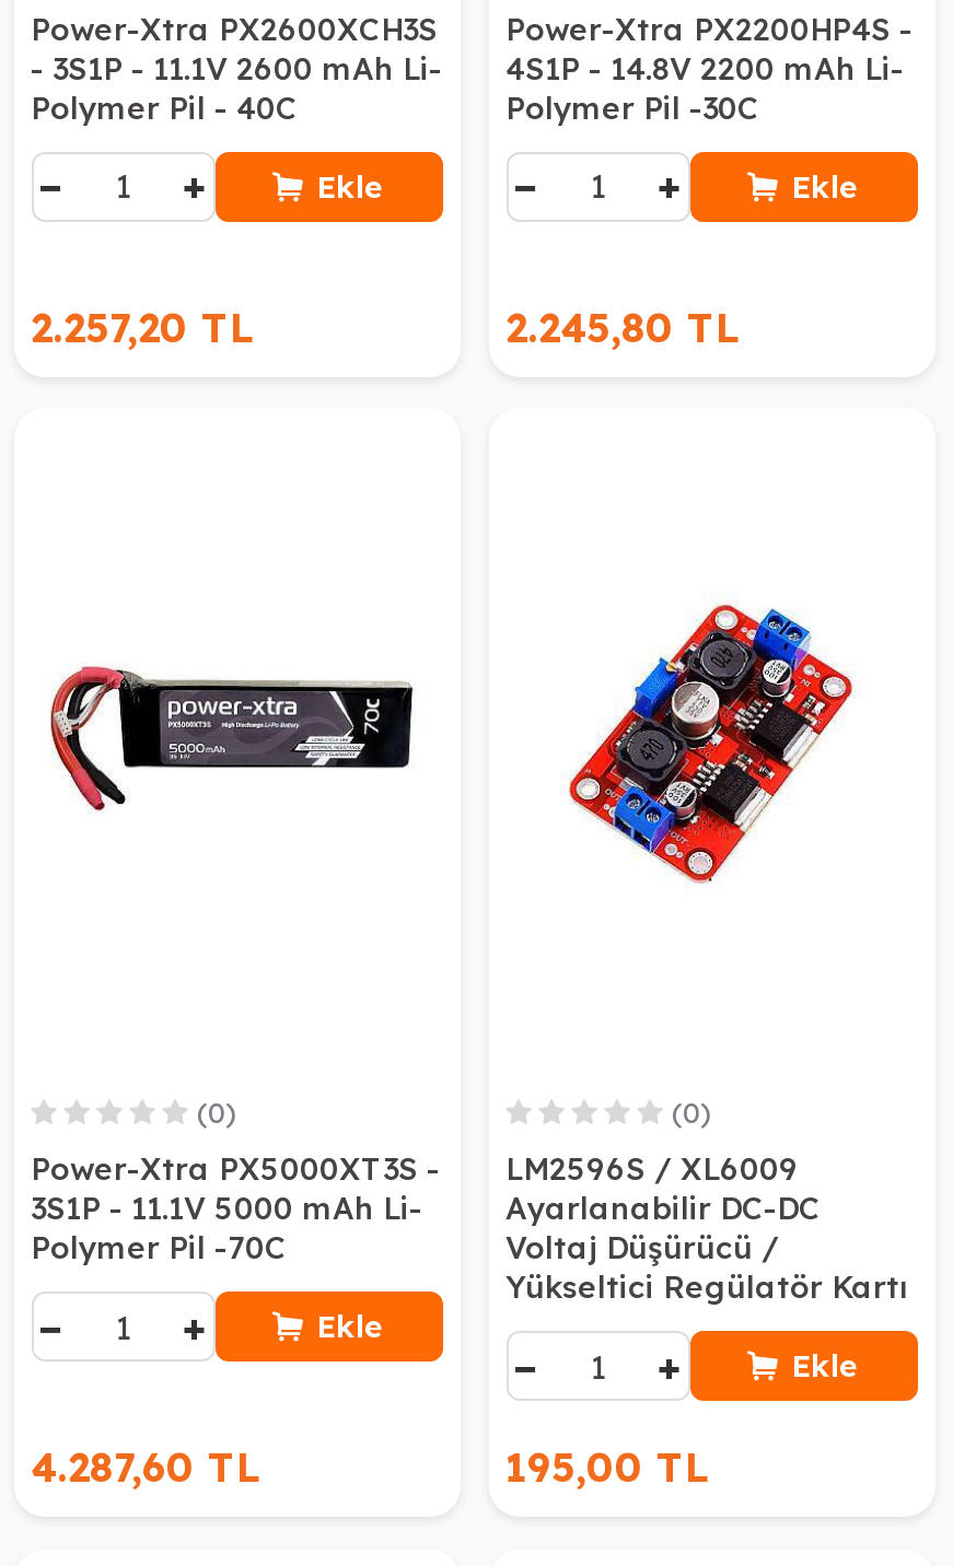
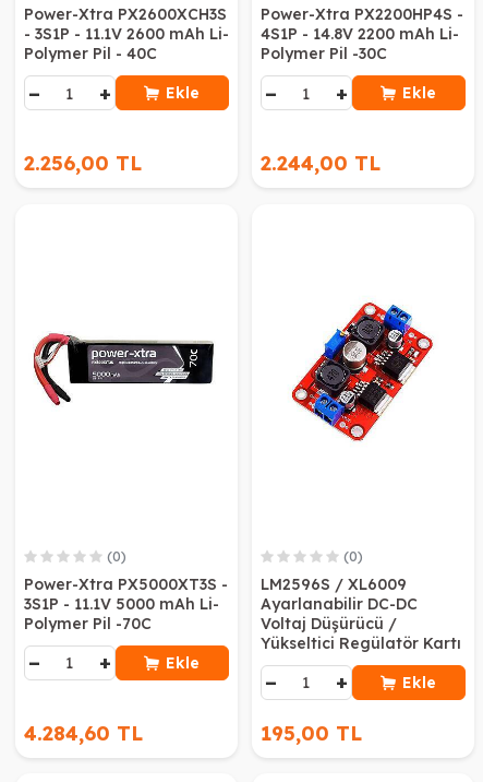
[31,302,254,353] 2.257,20 TL -> [23,151,141,176] 2.256,00 TL
[505,302,740,353] 2.245,80 TL -> [260,151,380,176] 2.244,00 TL
[31,1443,260,1493] 4.287,60 TL -> [23,721,142,746] 4.284,60 TL

